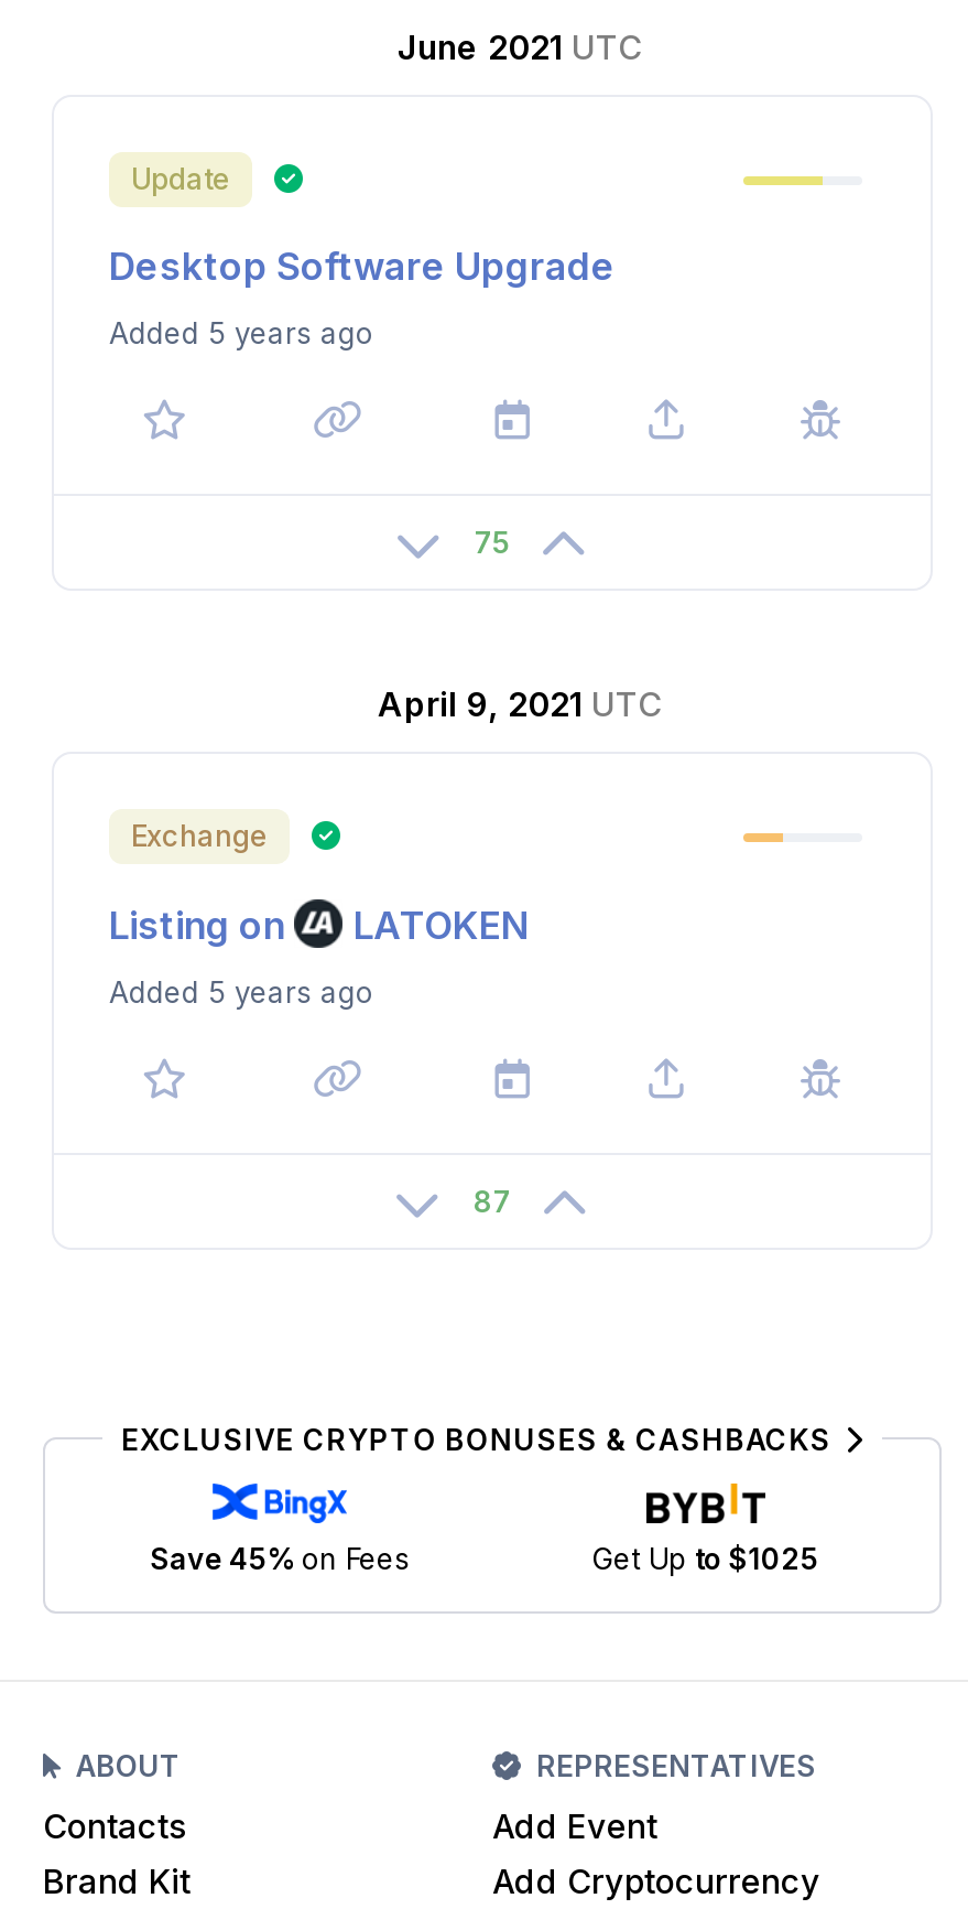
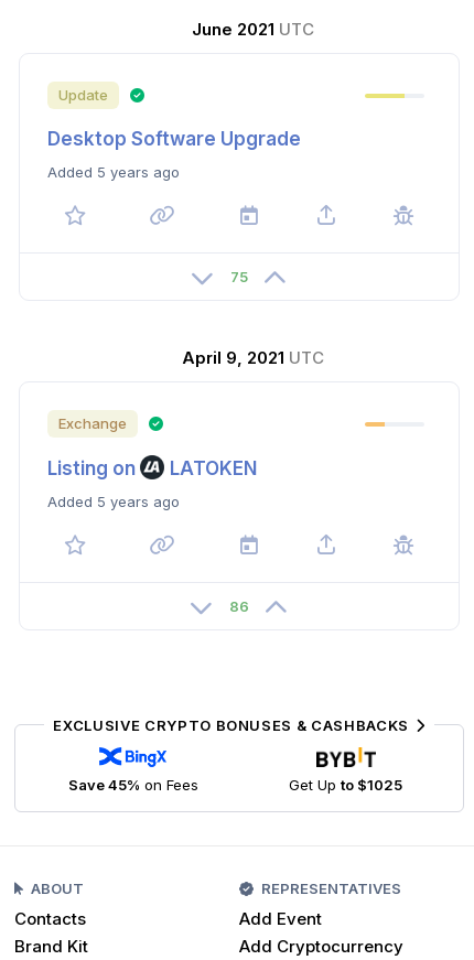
[474,1183,511,1218] 87 -> [229,597,249,615] 86

